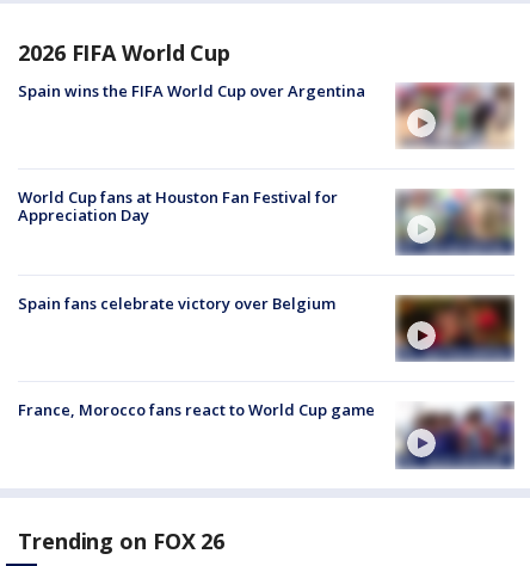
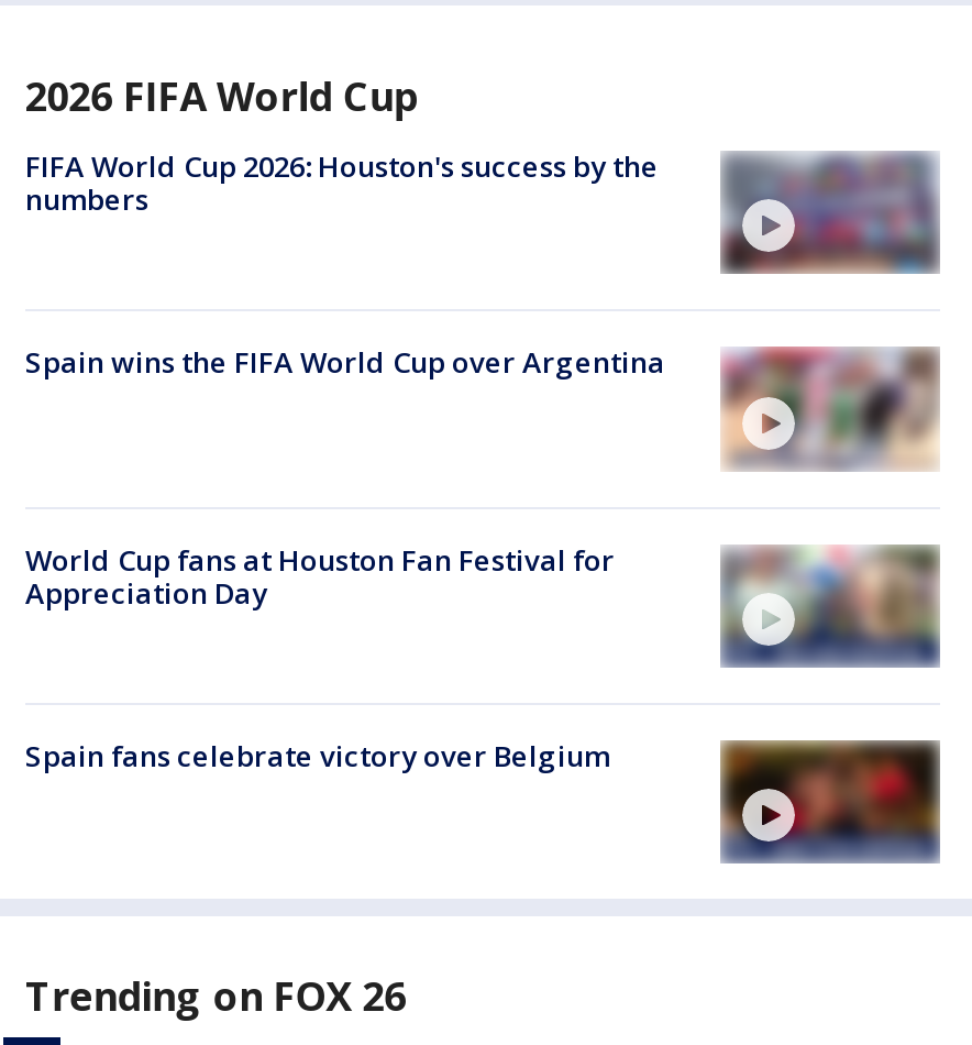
none -> [25,146,940,275] [image] | FIFA World Cup 2026: Houston's success by the | numbers
moved [18,79,516,314] -> [25,343,942,775]: [image] | Spain wins the FIFA World Cup over Argentina | World Cup fans at Houston Fan Festival for | Appreciation Day | Spain fans celebrate victory over Belgium
moved [394,295,516,363] -> [718,739,942,865]: [image]
[18,399,514,457] [image] | France, Morocco fans react to World Cup game -> none

